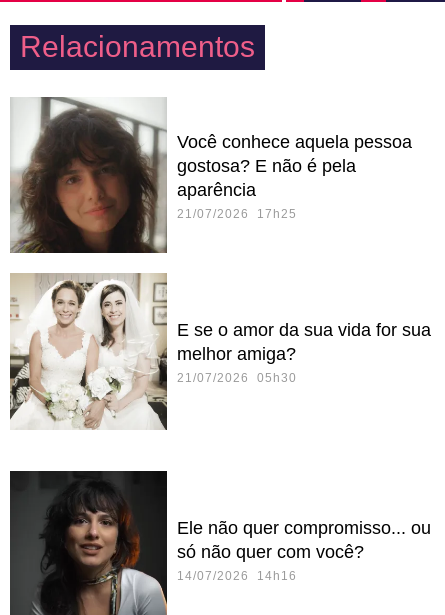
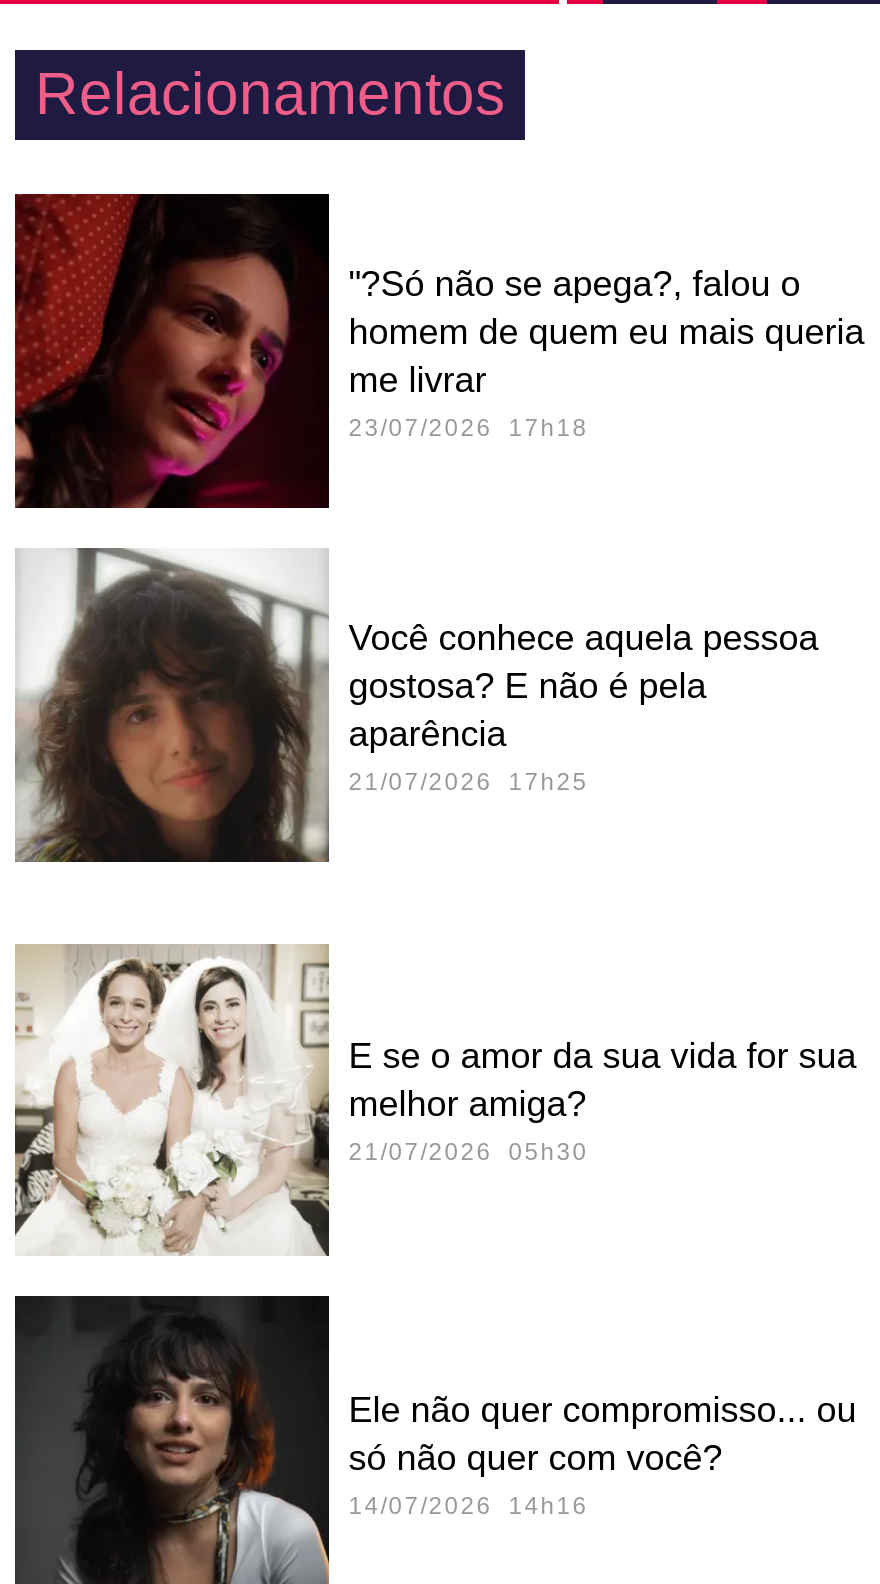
none -> [13,191,865,509] [image] | "?Só não se apega?, falou o | homem de quem eu mais queria | me livrar | 23/07/2026 17h18
moved [8,272,431,430] -> [11,941,857,1257]: [image] | E se o amor da sua vida for sua | melhor amiga? | 21/07/2026 05h30

